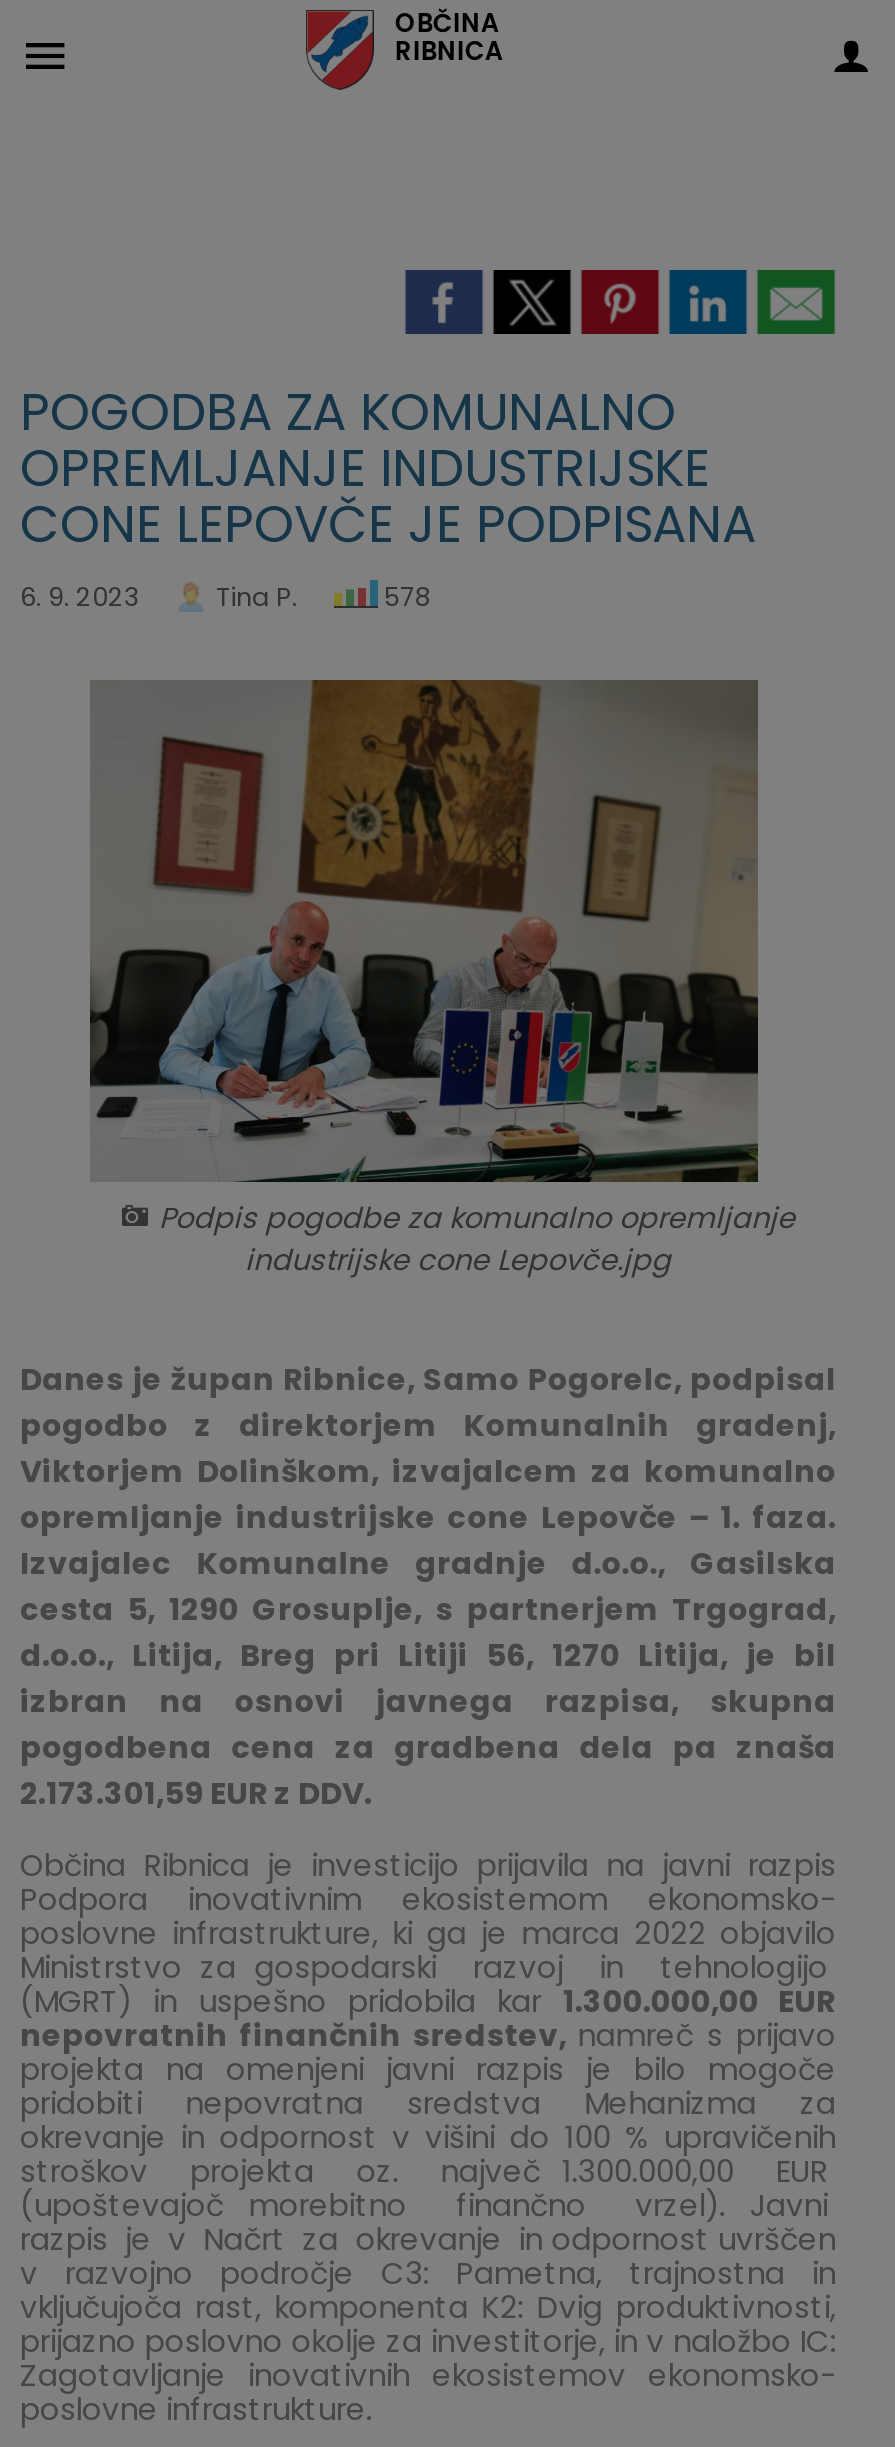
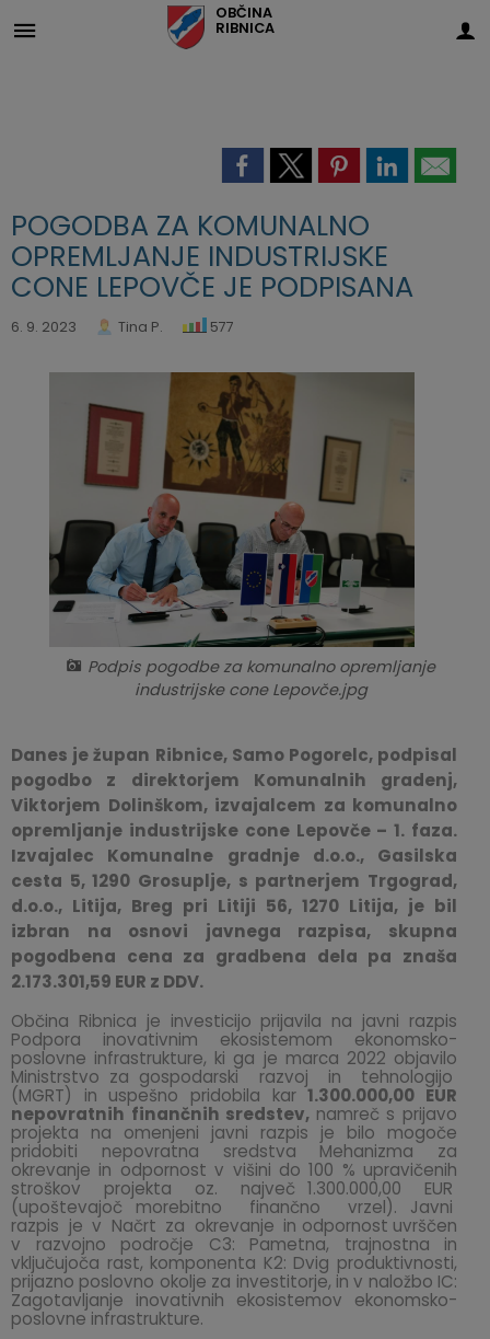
[384,580,430,614] 578 -> [210,318,234,336] 577

